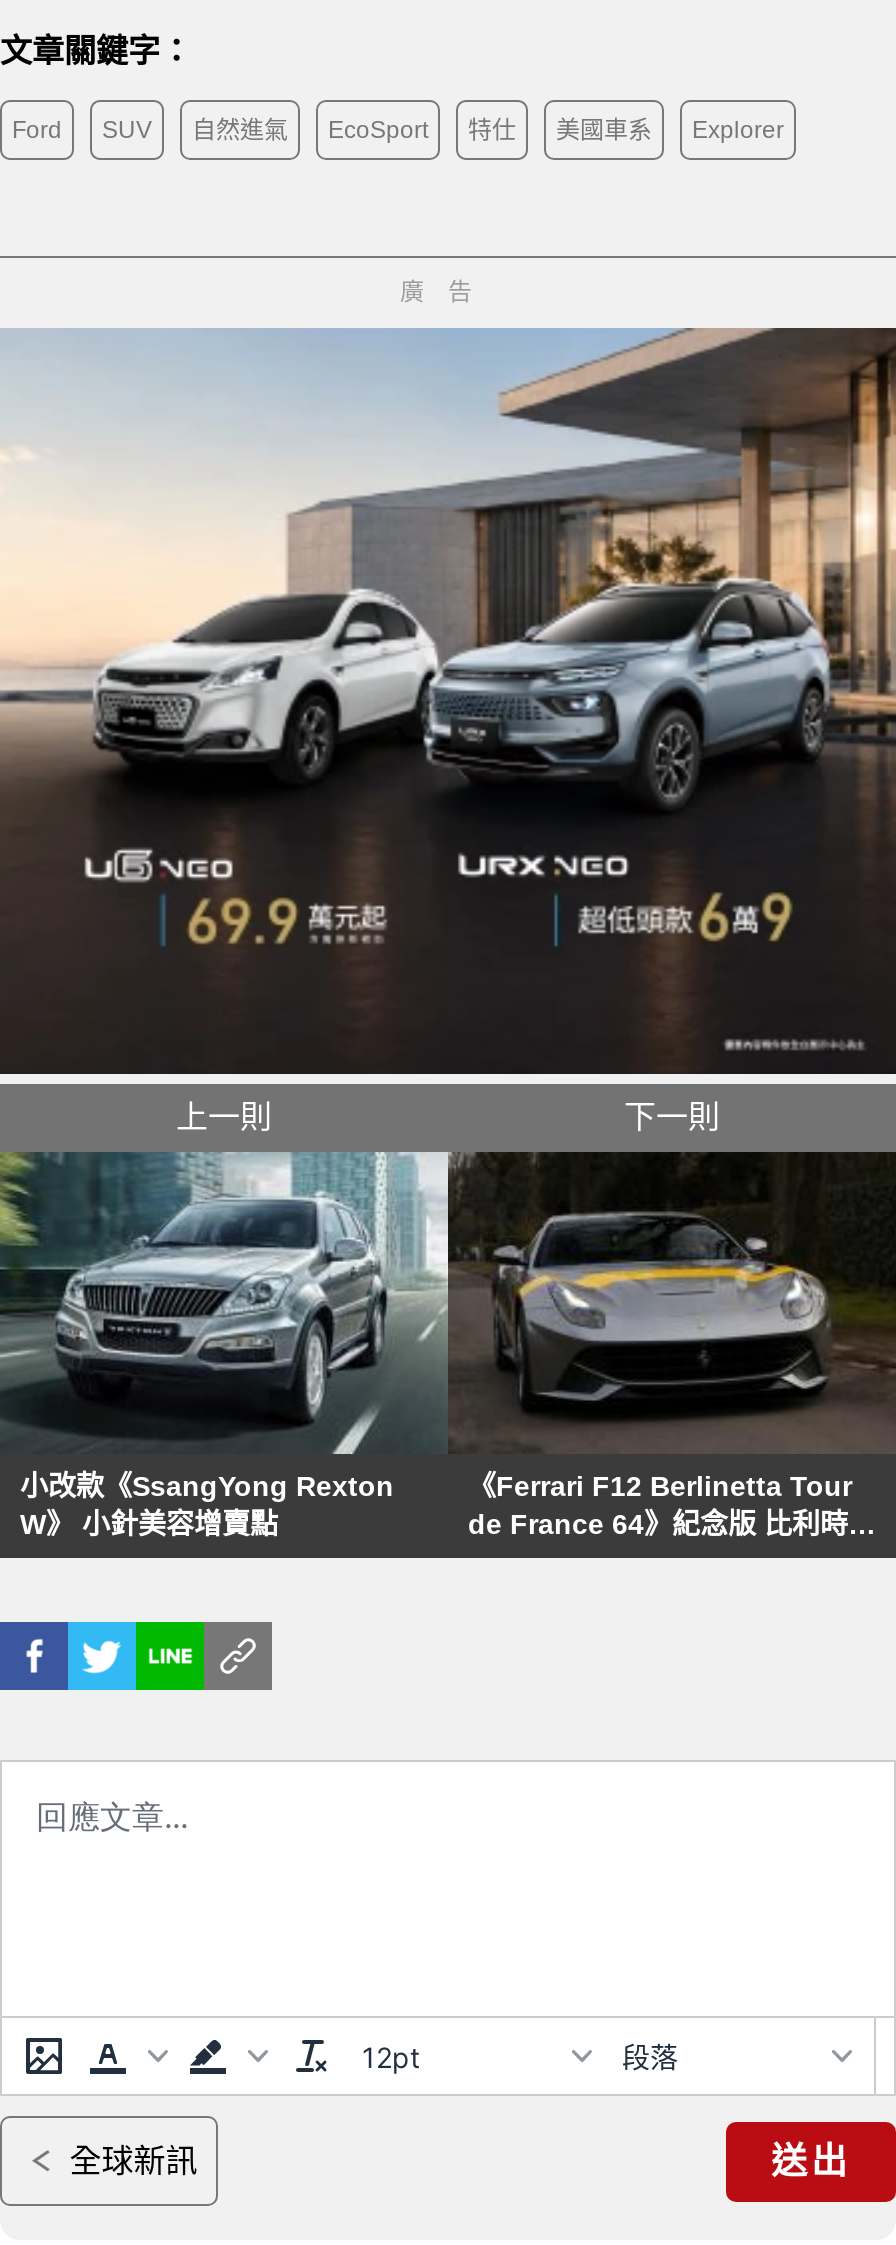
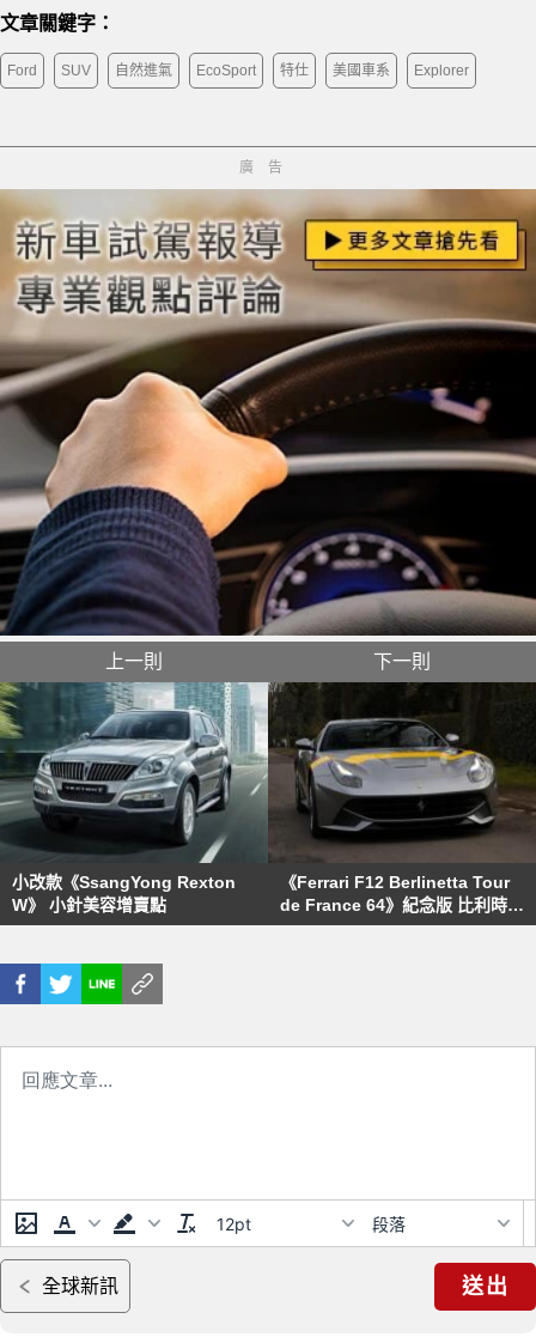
[6,327,890,1075] [image] -> [4,189,532,637] [image]

